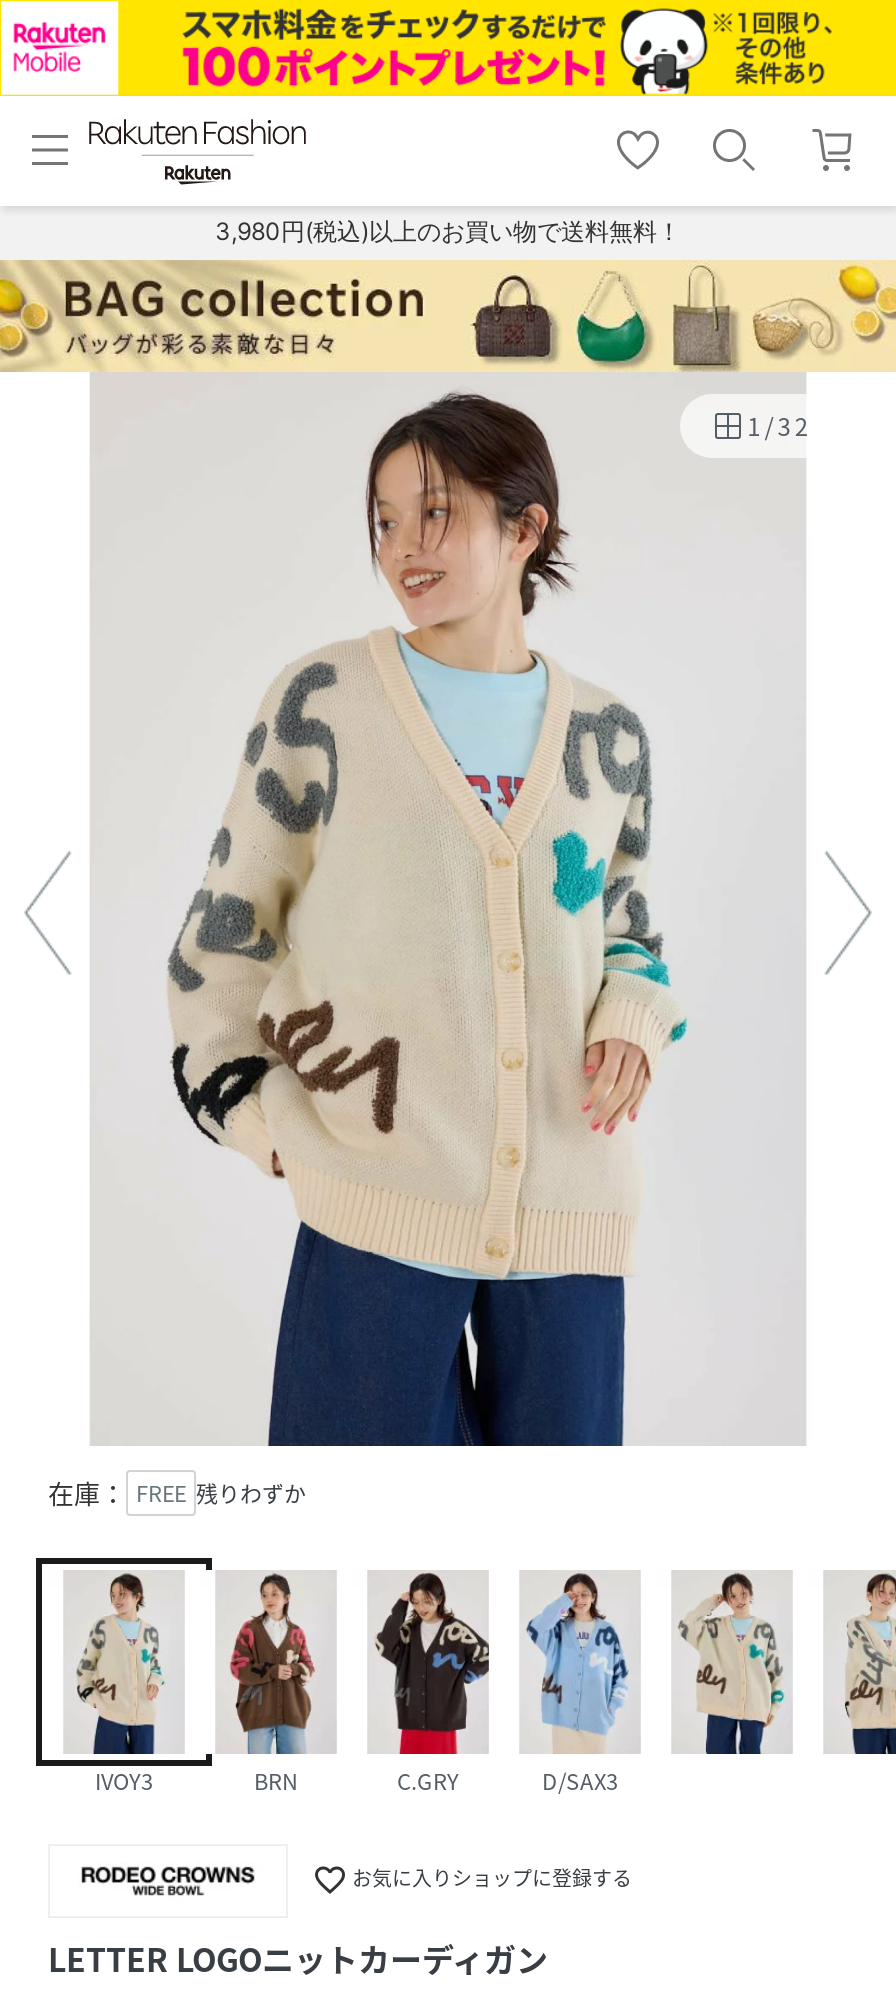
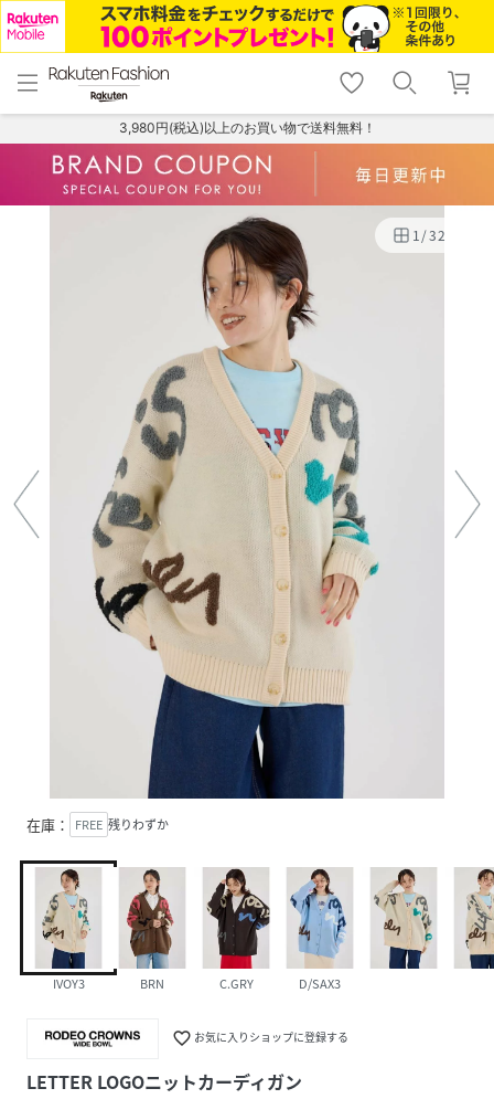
[6,260,890,372] [image] -> [3,142,491,207] [image]

